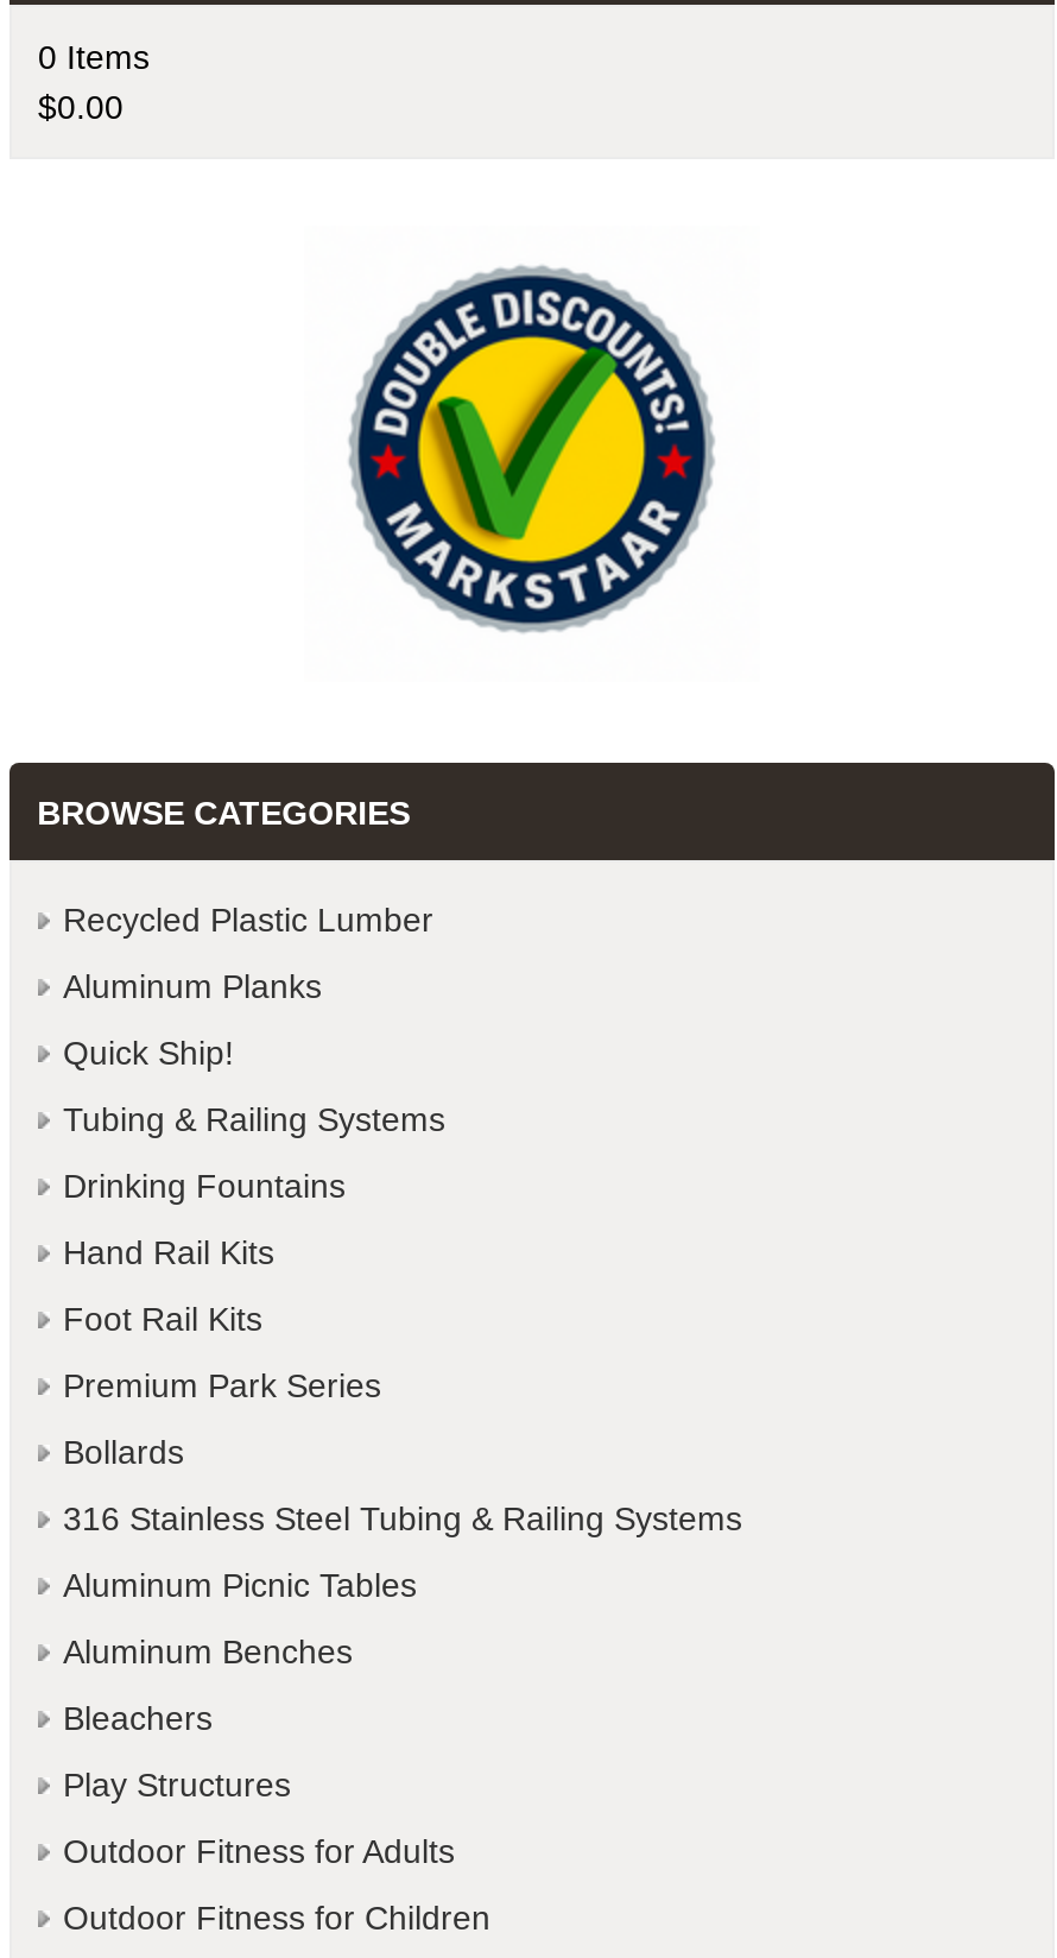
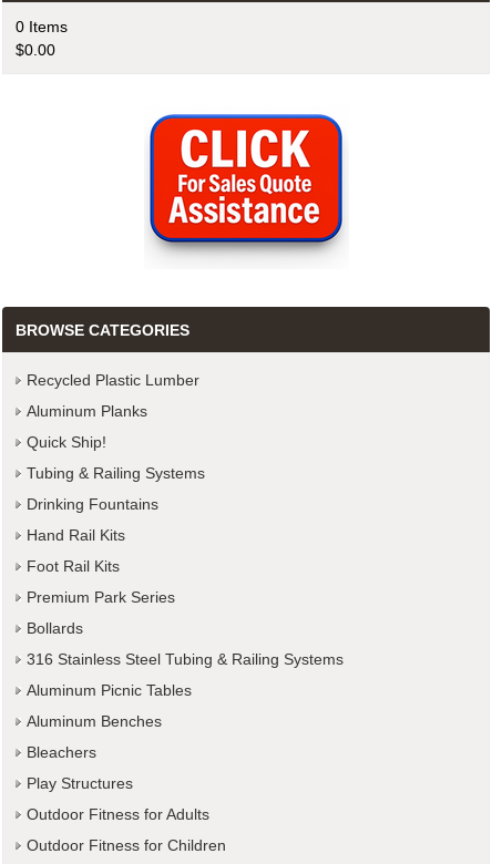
[325,266,739,634] [image] -> [148,113,344,255] [image]

